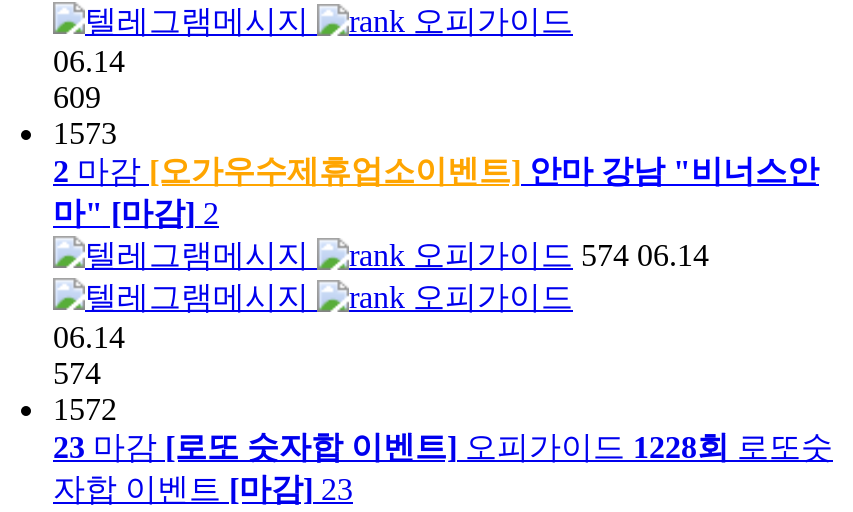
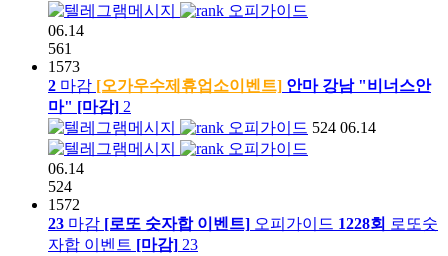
[53,81,101,115] 609 -> [48,40,72,57] 561
[405,239,709,273] 오피가이드 574 06.14 -> [224,119,376,136] 오피가이드 524 06.14
[53,357,101,391] 574 -> [48,178,72,195] 524

